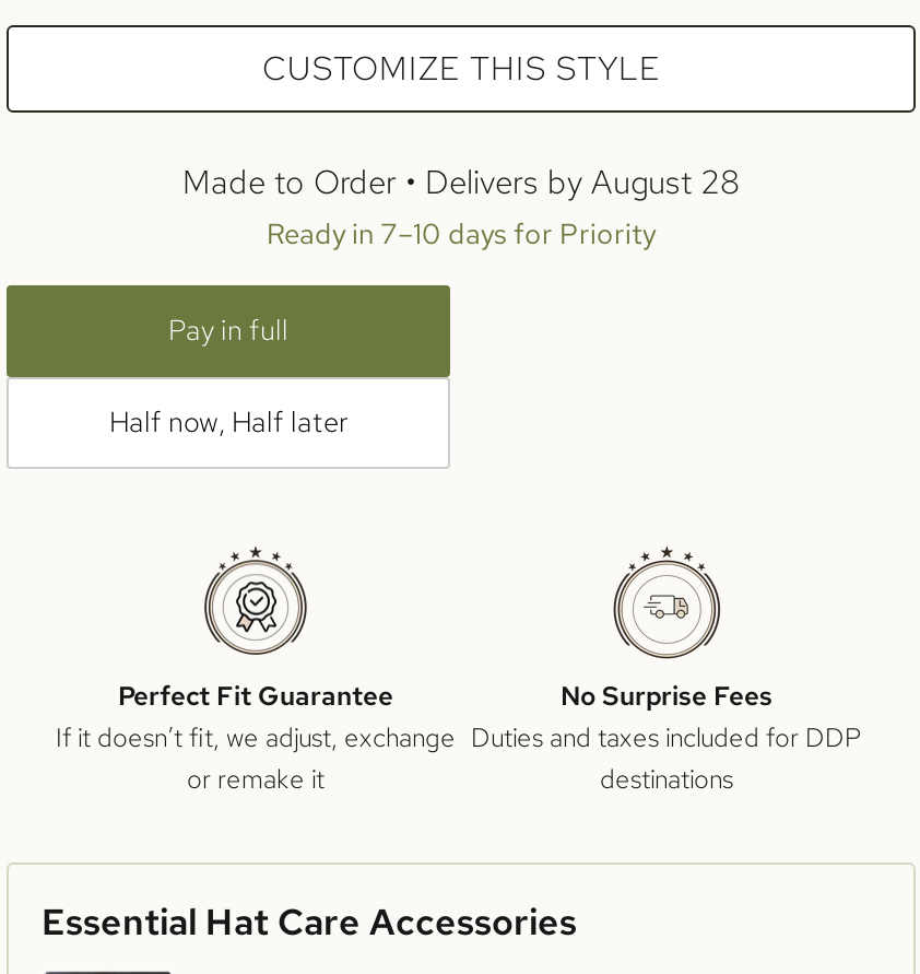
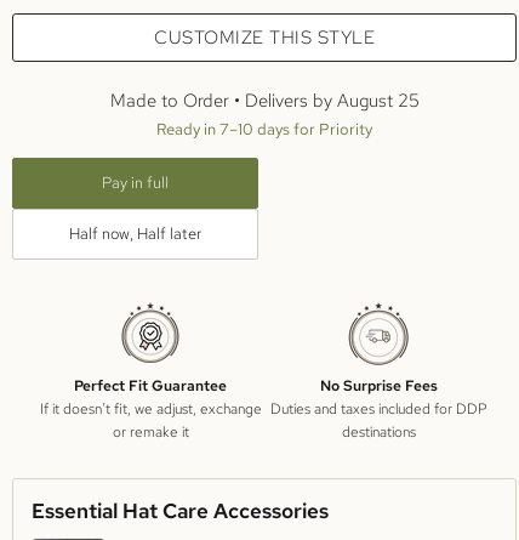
[182,161,740,205] Made to Order • Delivers by August 28 -> [110,89,419,113] Made to Order • Delivers by August 25

